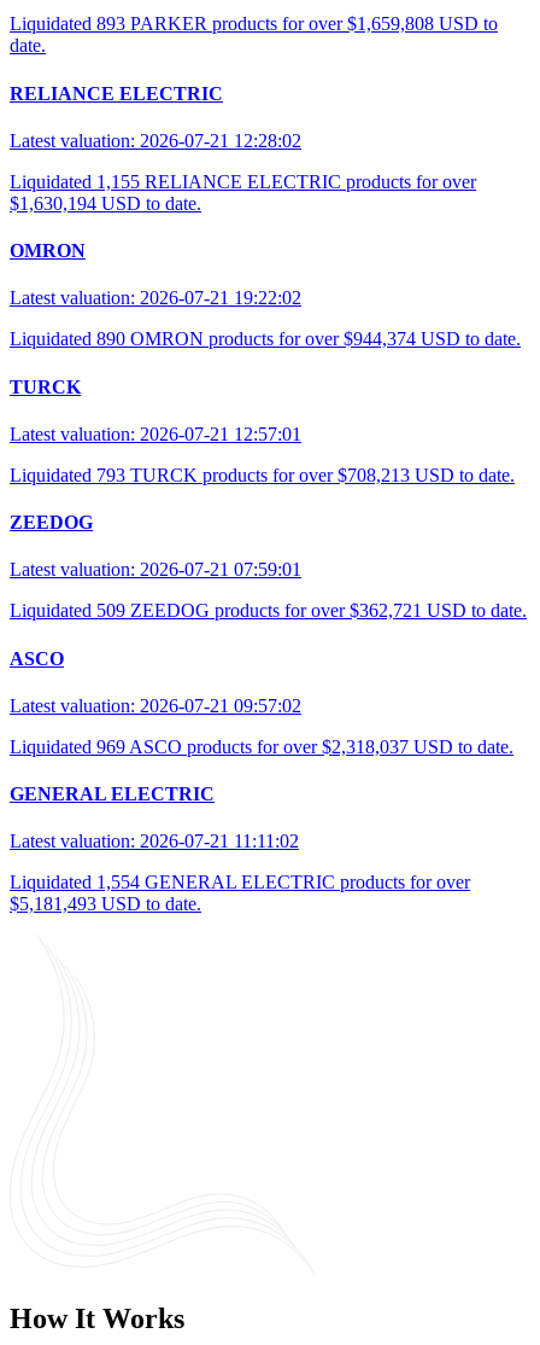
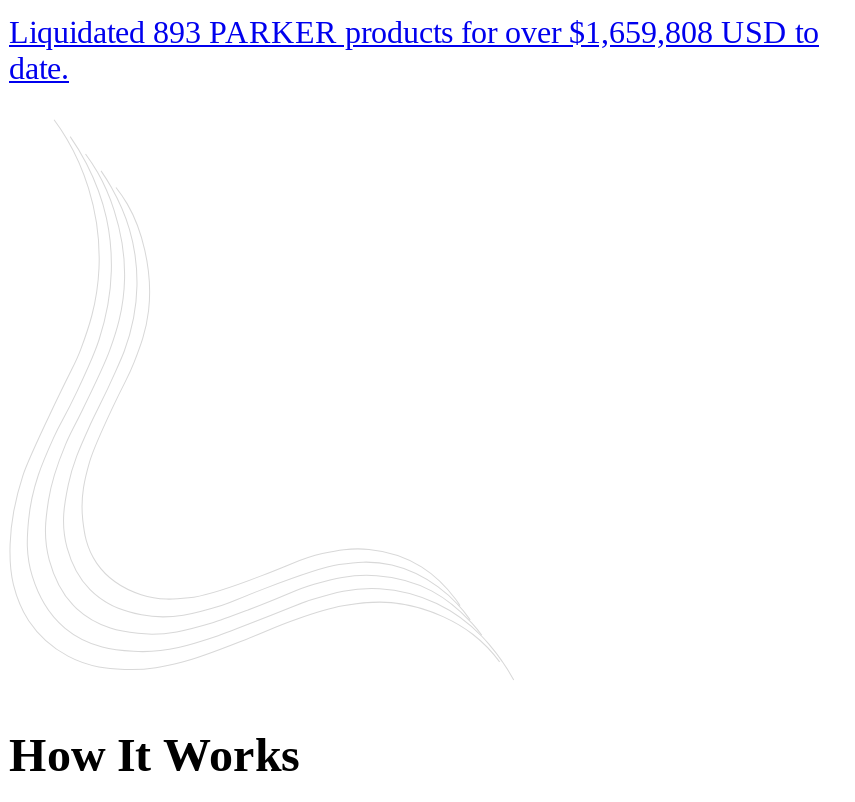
[10,83,527,915] RELIANCE ELECTRIC | Latest valuation: 2026-07-21 12:28:02 | Liquidated 1,155 RELIANCE ELECTRIC products for over | $1,630,194 USD to date. | OMRON | Latest valuation: 2026-07-21 19:22:02 | Liquidated 890 OMRON products for over $944,374 USD to date. | TURCK | Latest valuation: 2026-07-21 12:57:01 | Liquidated 793 TURCK products for over $708,213 USD to date. | ZEEDOG | Latest valuation: 2026-07-21 07:59:01 | Liquidated 509 ZEEDOG products for over $362,721 USD to date. | ASCO | Latest valuation: 2026-07-21 09:57:02 | Liquidated 969 ASCO products for over $2,318,037 USD to date. | GENERAL ELECTRIC | Latest valuation: 2026-07-21 11:11:02 | Liquidated 1,554 GENERAL ELECTRIC products for over | $5,181,493 USD to date. -> none

